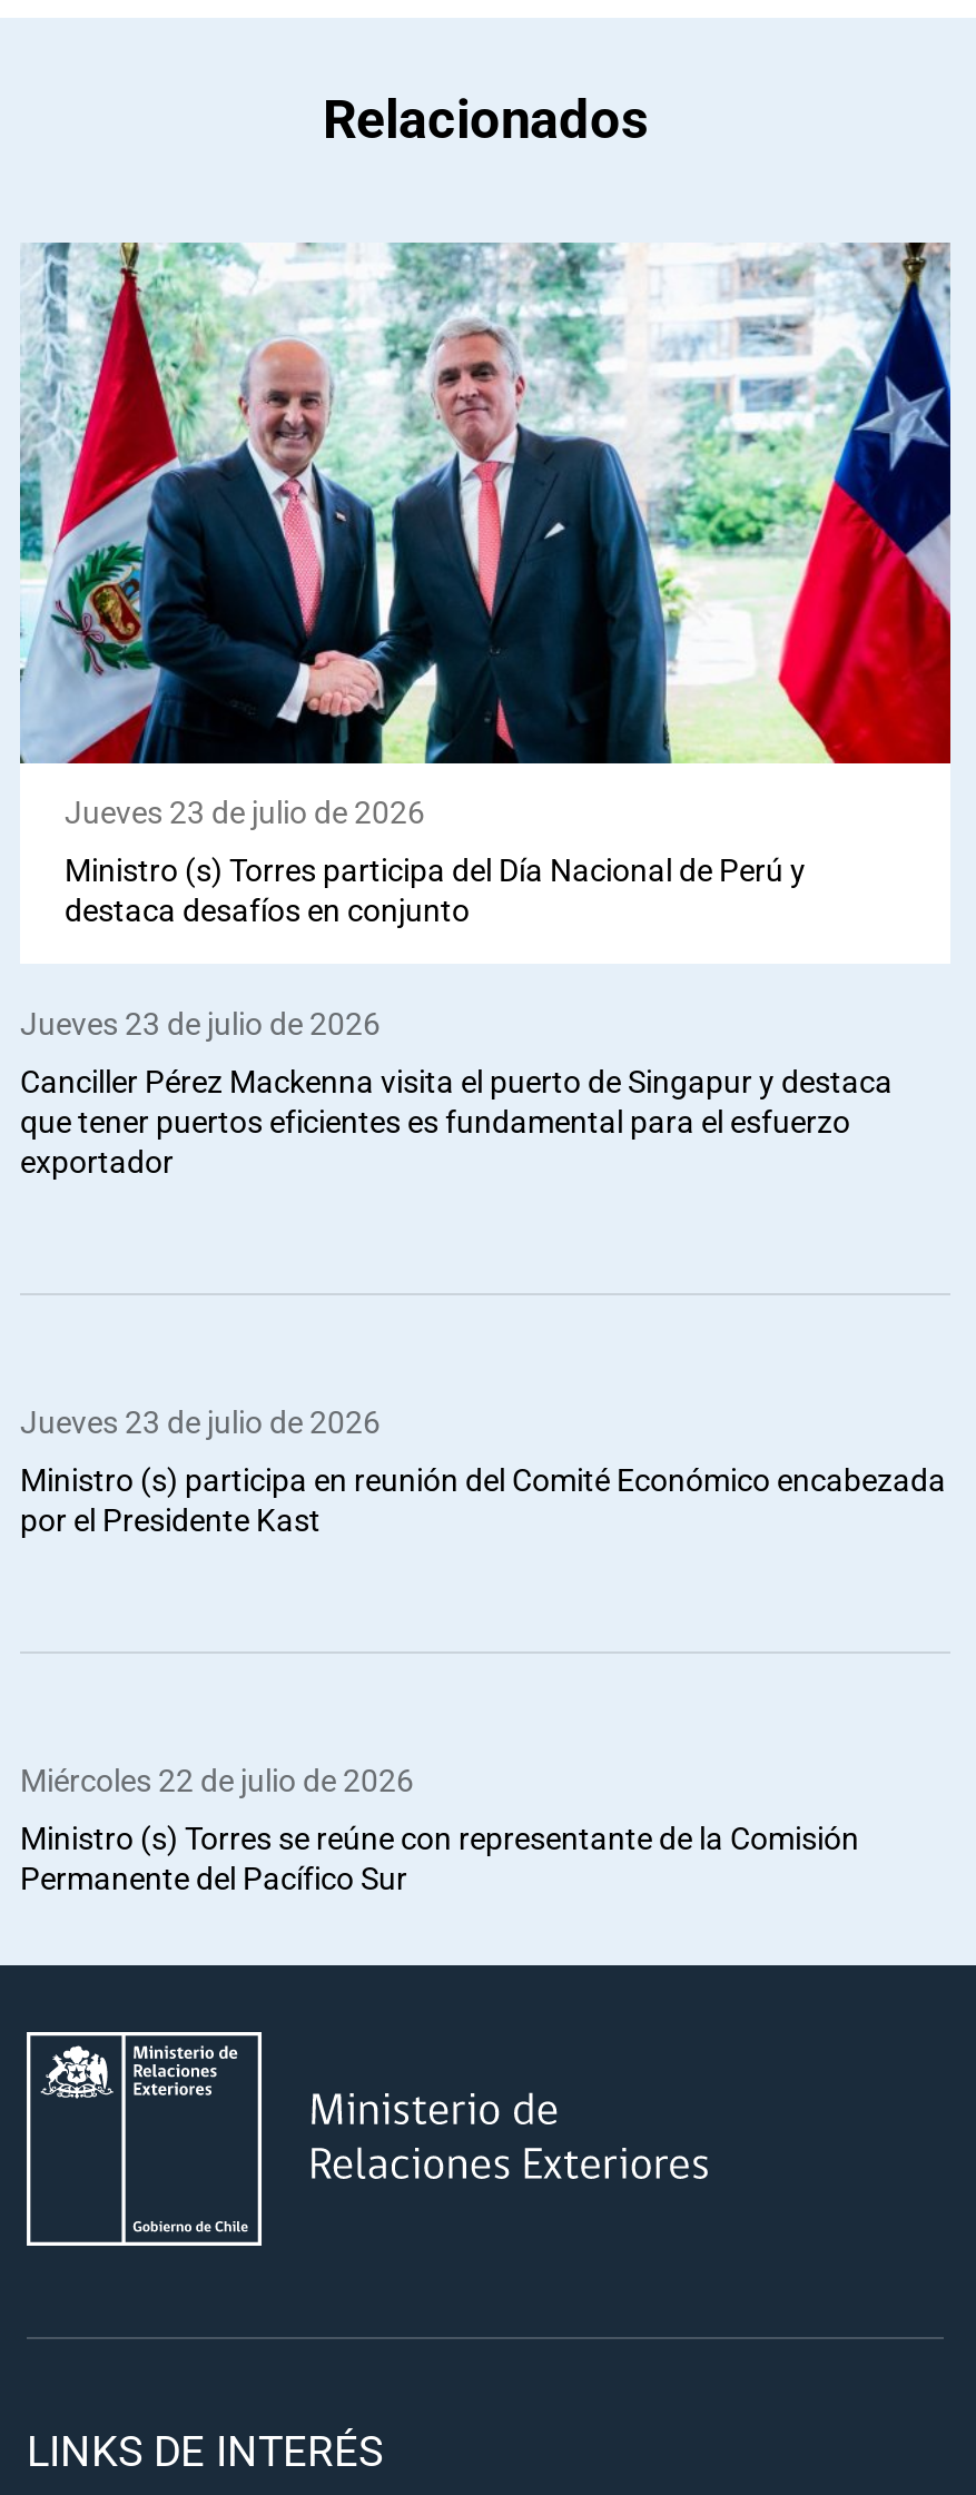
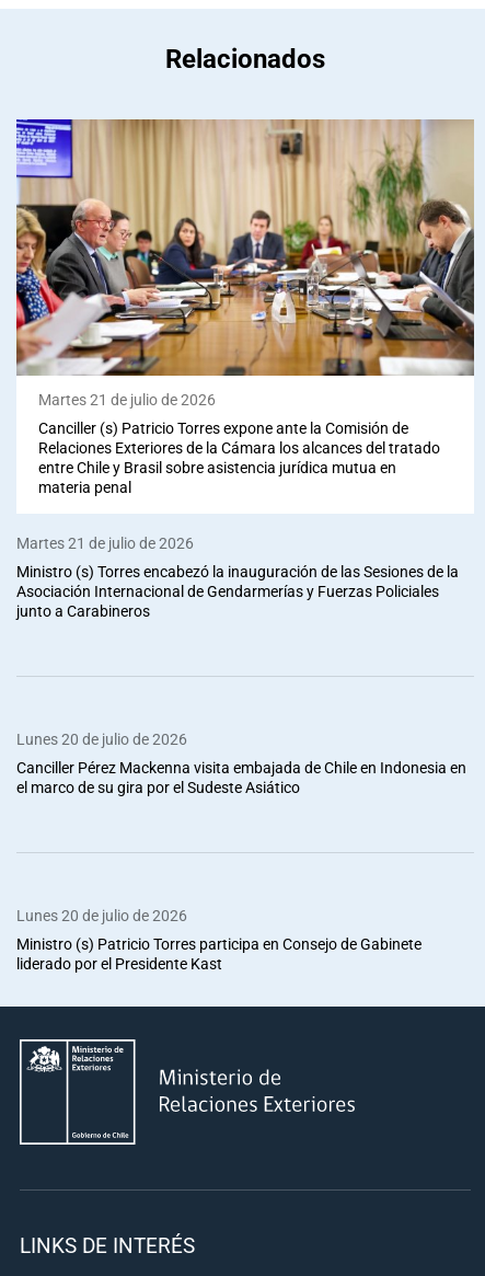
[18,240,953,930] [image] | Jueves 23 de julio de 2026 | Ministro (s) Torres participa del Día Nacional de Perú y | destaca desafíos en conjunto -> [15,118,475,497] [image] | Martes 21 de julio de 2026 | Canciller (s) Patricio Torres expone ante la Comisión de | Relaciones Exteriores de la Cámara los alcances del tratado | entre Chile y Brasil sobre asistencia jurídica mutua en | materia penal
[20,1001,893,1181] Jueves 23 de julio de 2026 | Canciller Pérez Mackenna visita el puerto de Singapur y destaca | que tener puertos eficientes es fundamental para el esfuerzo | exportador -> [16,532,459,621] Martes 21 de julio de 2026 | Ministro (s) Torres encabezó la inauguración de las Sesiones de la | Asociación Internacional de Gendarmerías y Fuerzas Policiales | junto a Carabineros
[20,1400,946,1540] Jueves 23 de julio de 2026 | Ministro (s) participa en reunión del Comité Económico encabezada | por el Presidente Kast -> [16,728,466,797] Lunes 20 de julio de 2026 | Canciller Pérez Mackenna visita embajada de Chile en Indonesia en | el marco de su gira por el Sudeste Asiático
[20,1758,859,1898] Miércoles 22 de julio de 2026 | Ministro (s) Torres se reúne con representante de la Comisión | Permanente del Pacífico Sur -> [16,904,422,973] Lunes 20 de julio de 2026 | Ministro (s) Patricio Torres participa en Consejo de Gabinete | liderado por el Presidente Kast

